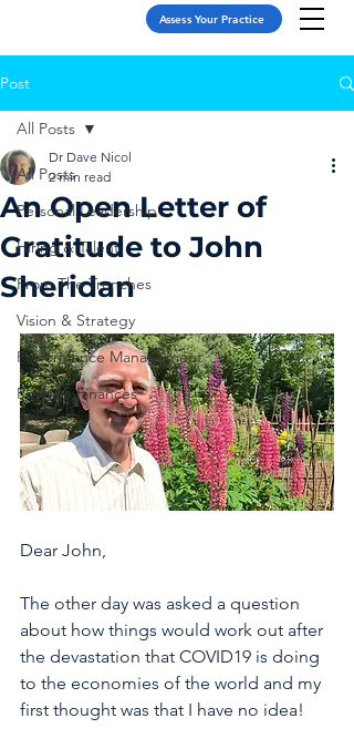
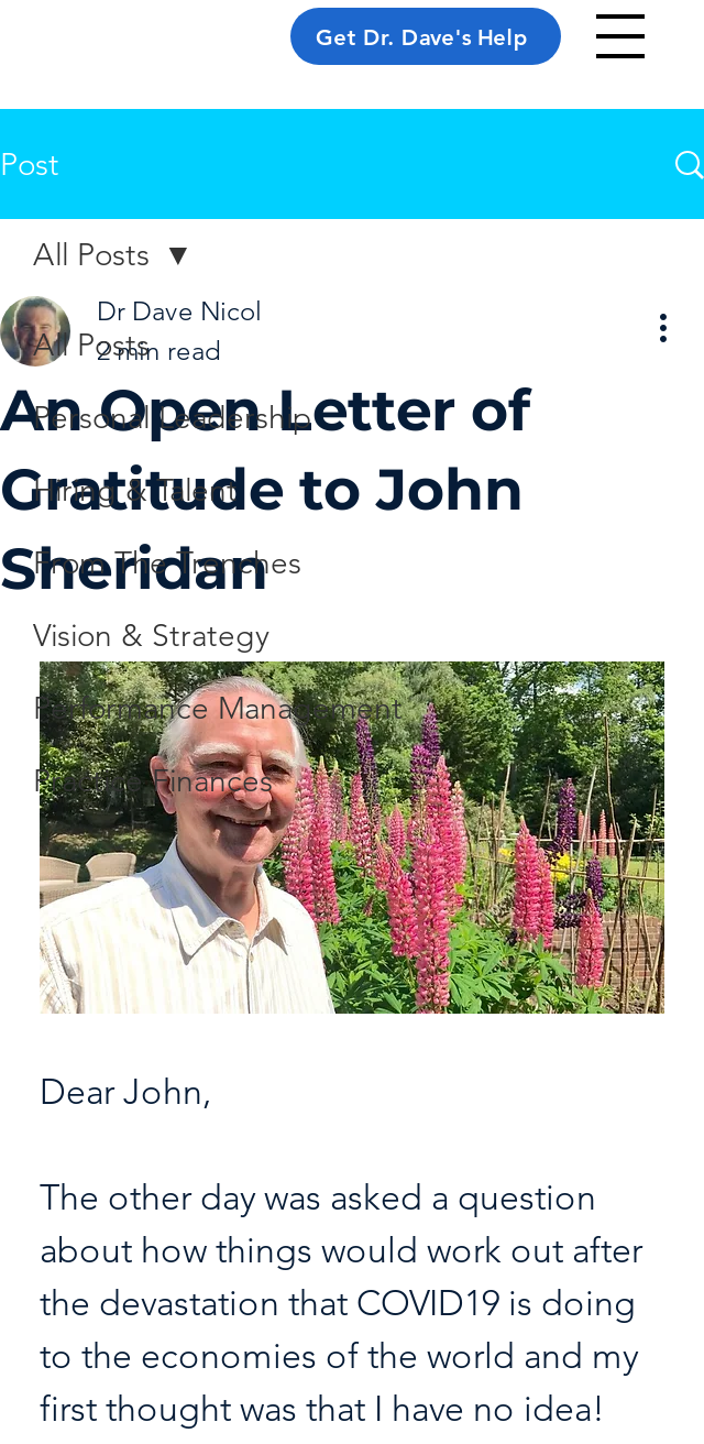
[159,12,264,26] Assess Your Practice -> [316,22,527,51] Get Dr. Dave's Help

